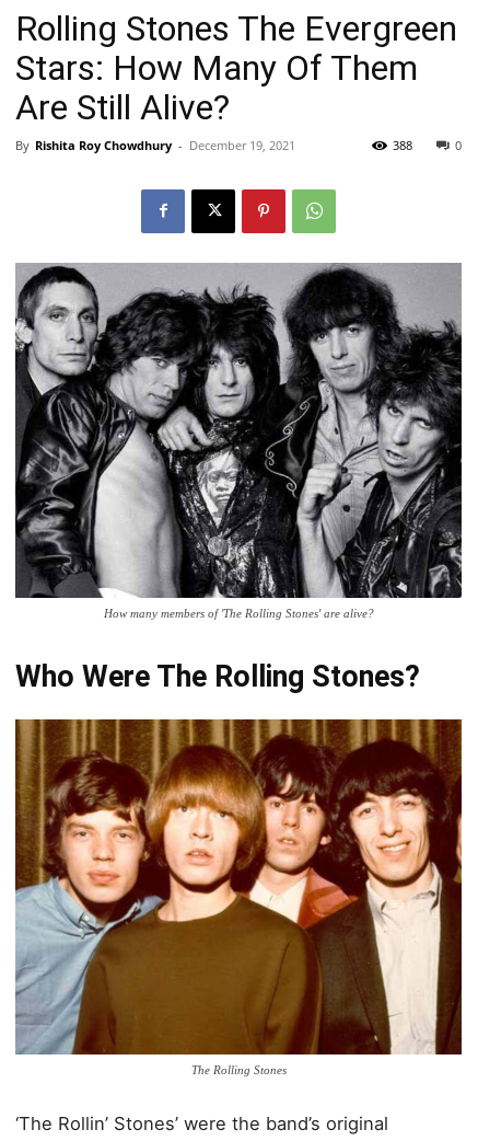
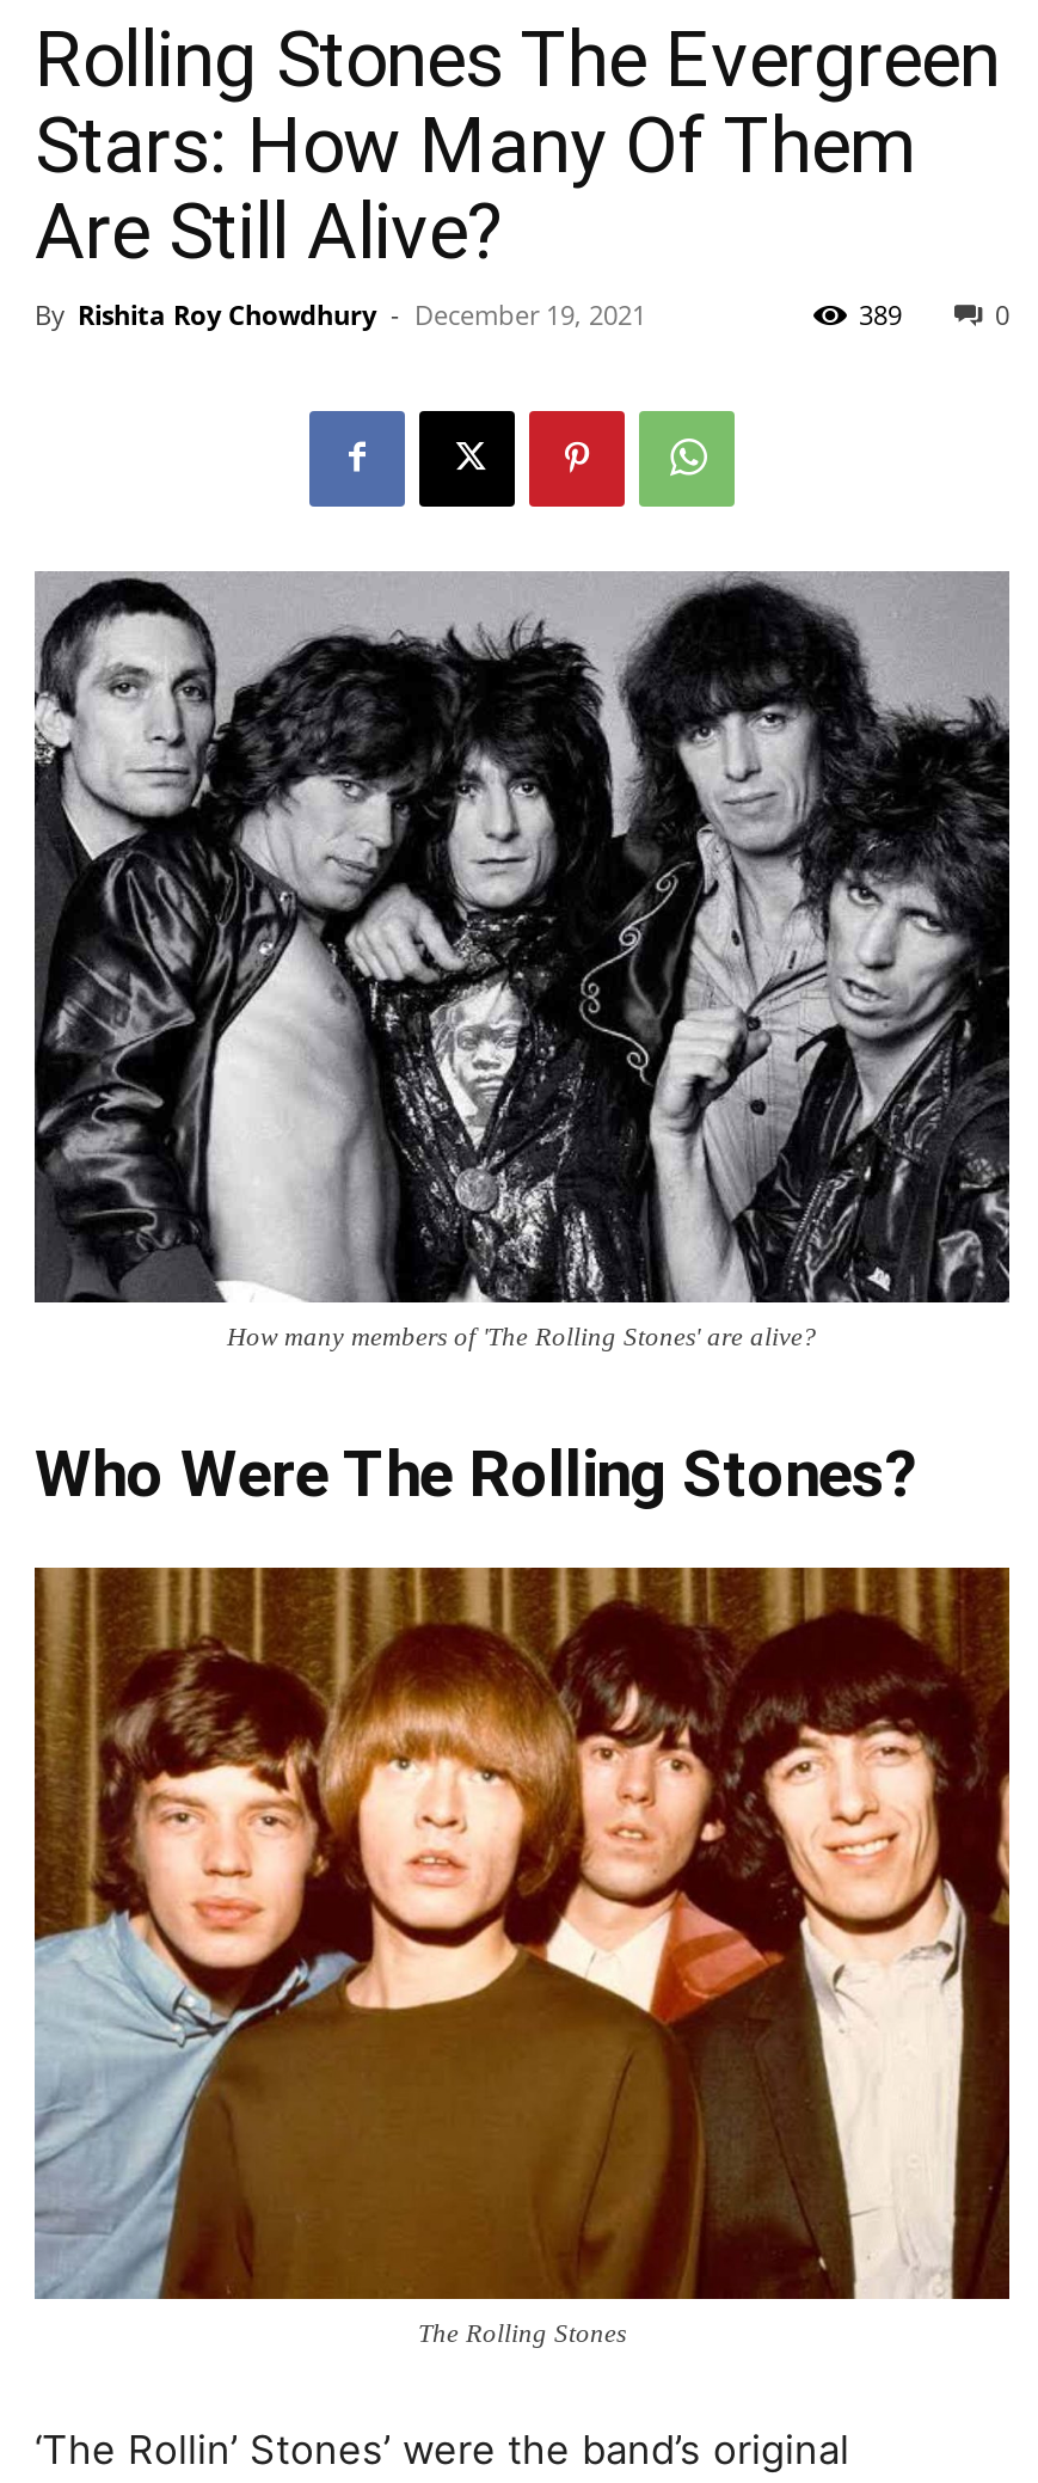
[393,136,412,153] 388 -> [859,295,902,331] 389

